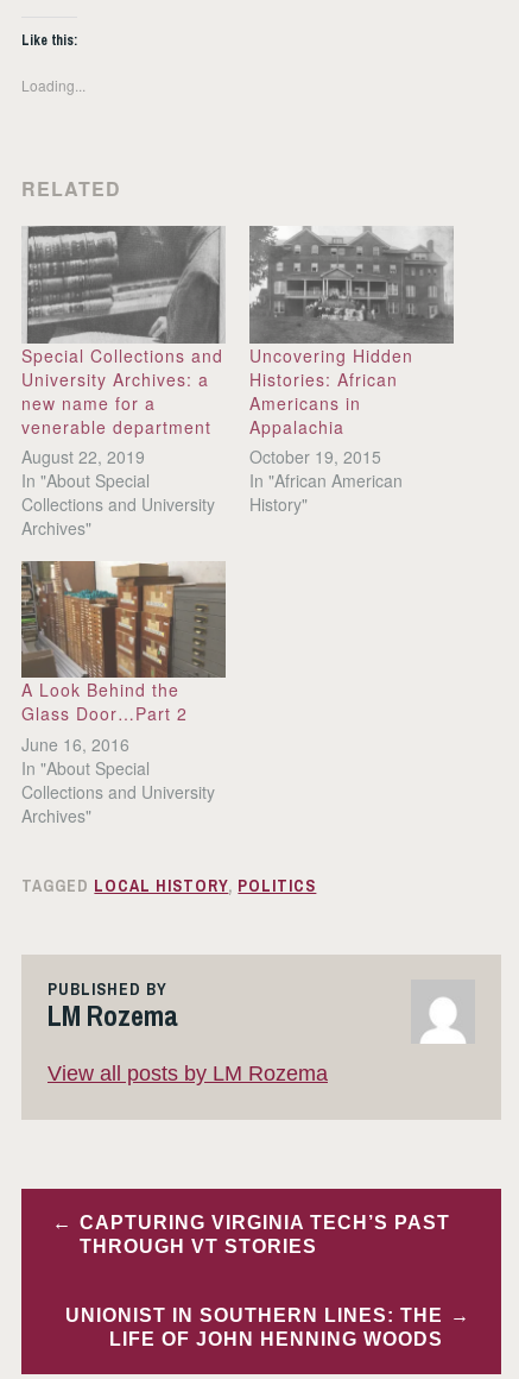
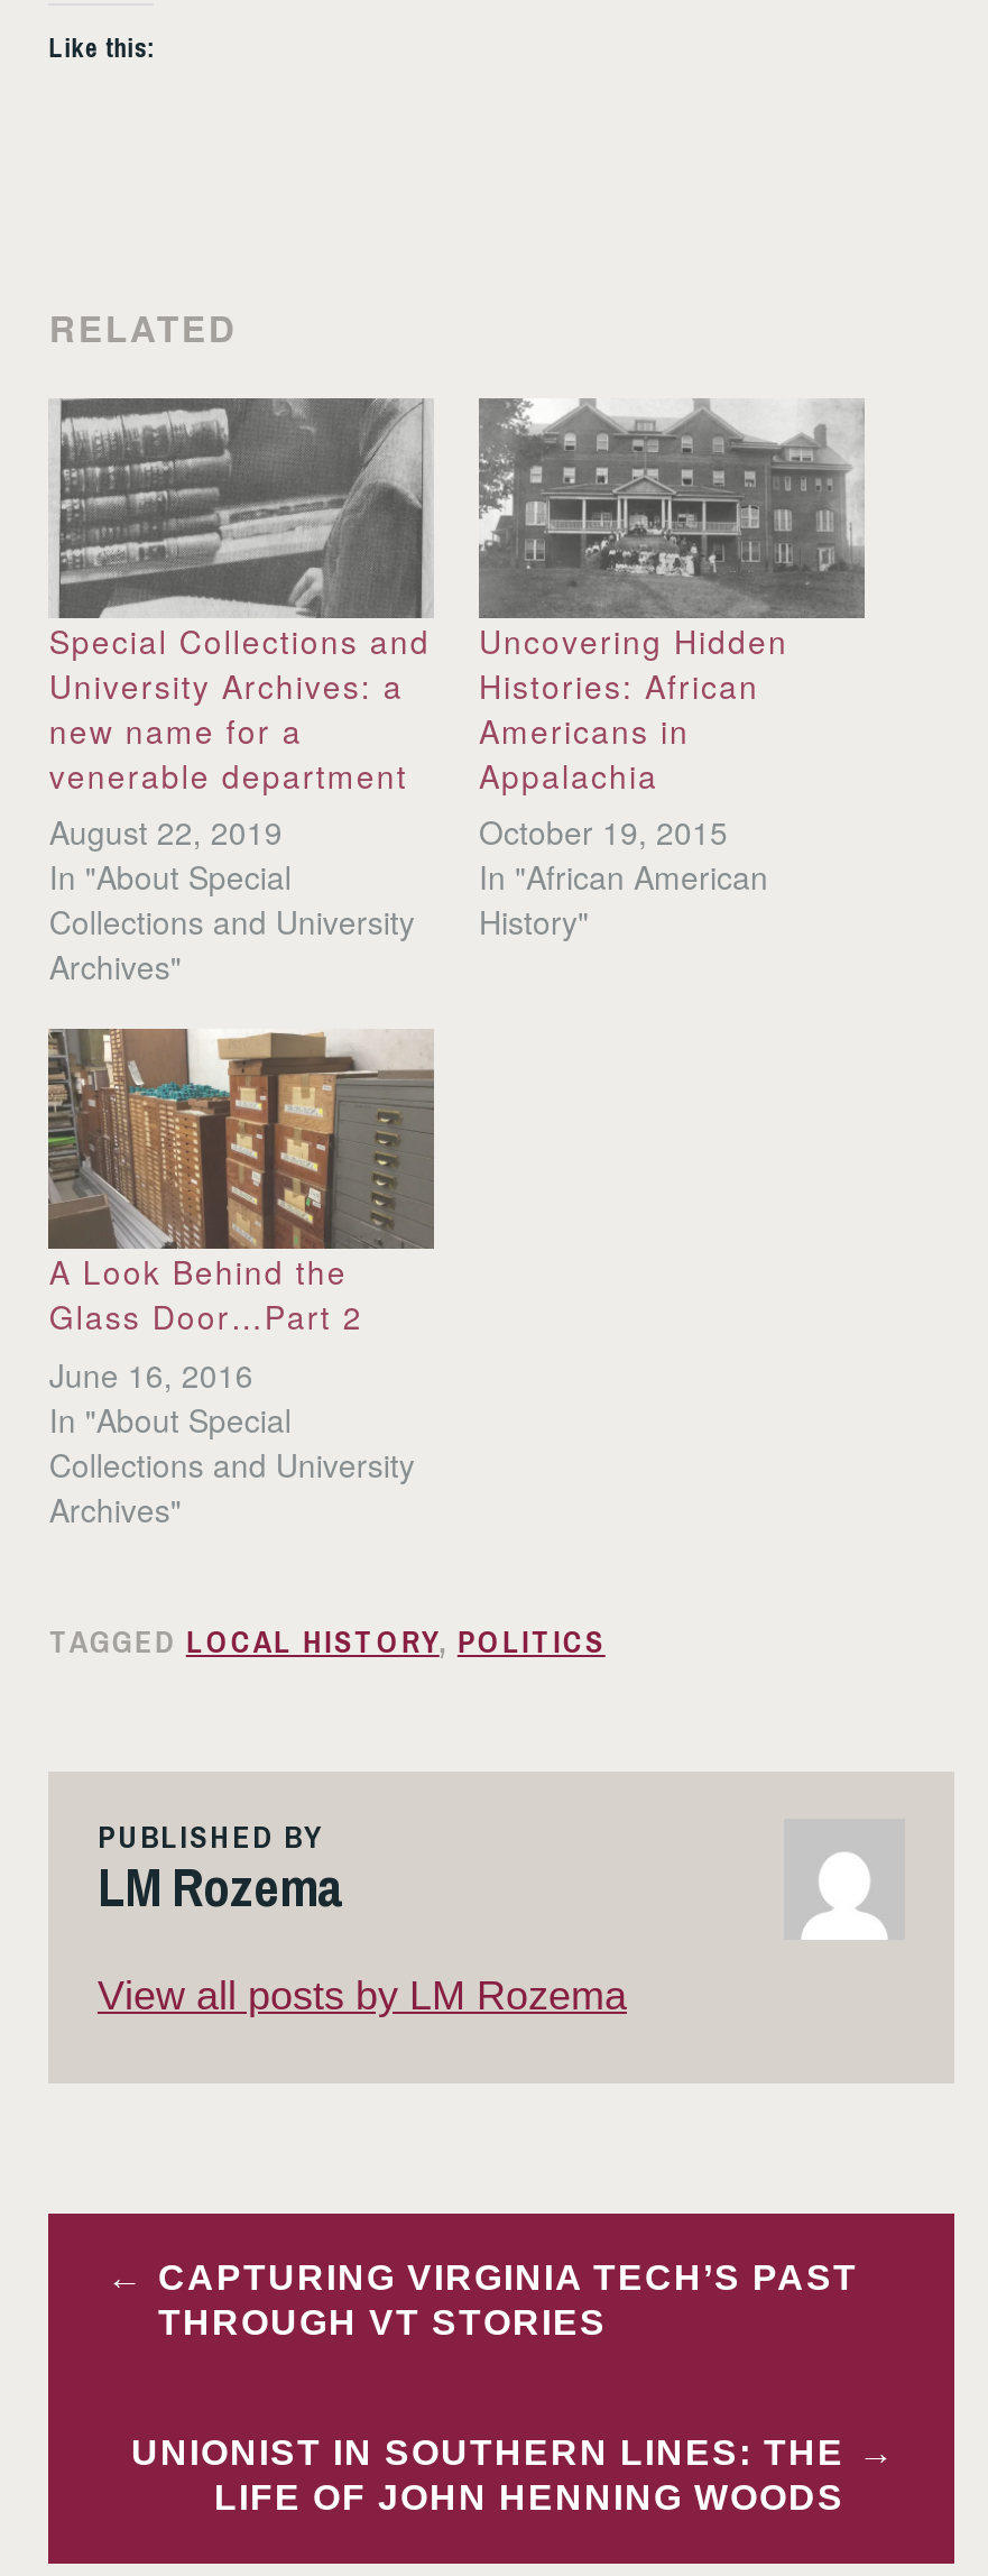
[22,75,86,96] Loading... -> none

